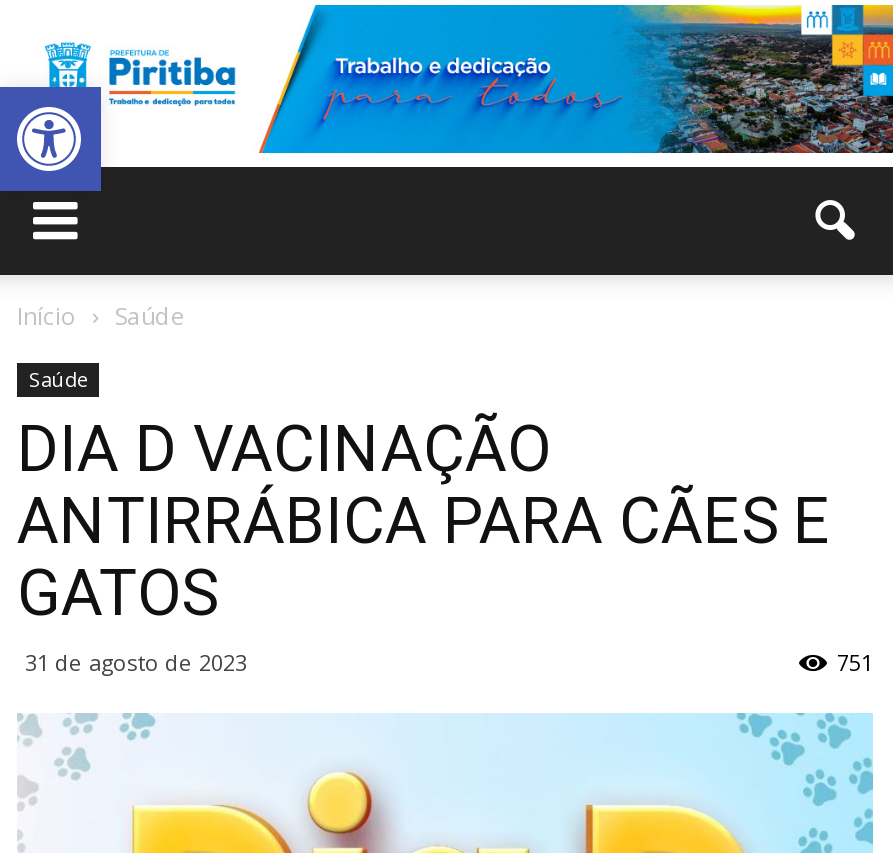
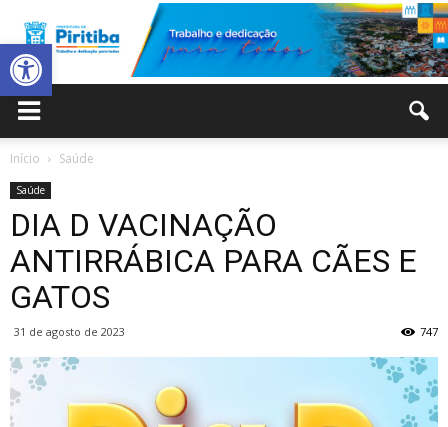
[837,647,873,677] 751 -> [420,324,438,339] 747

